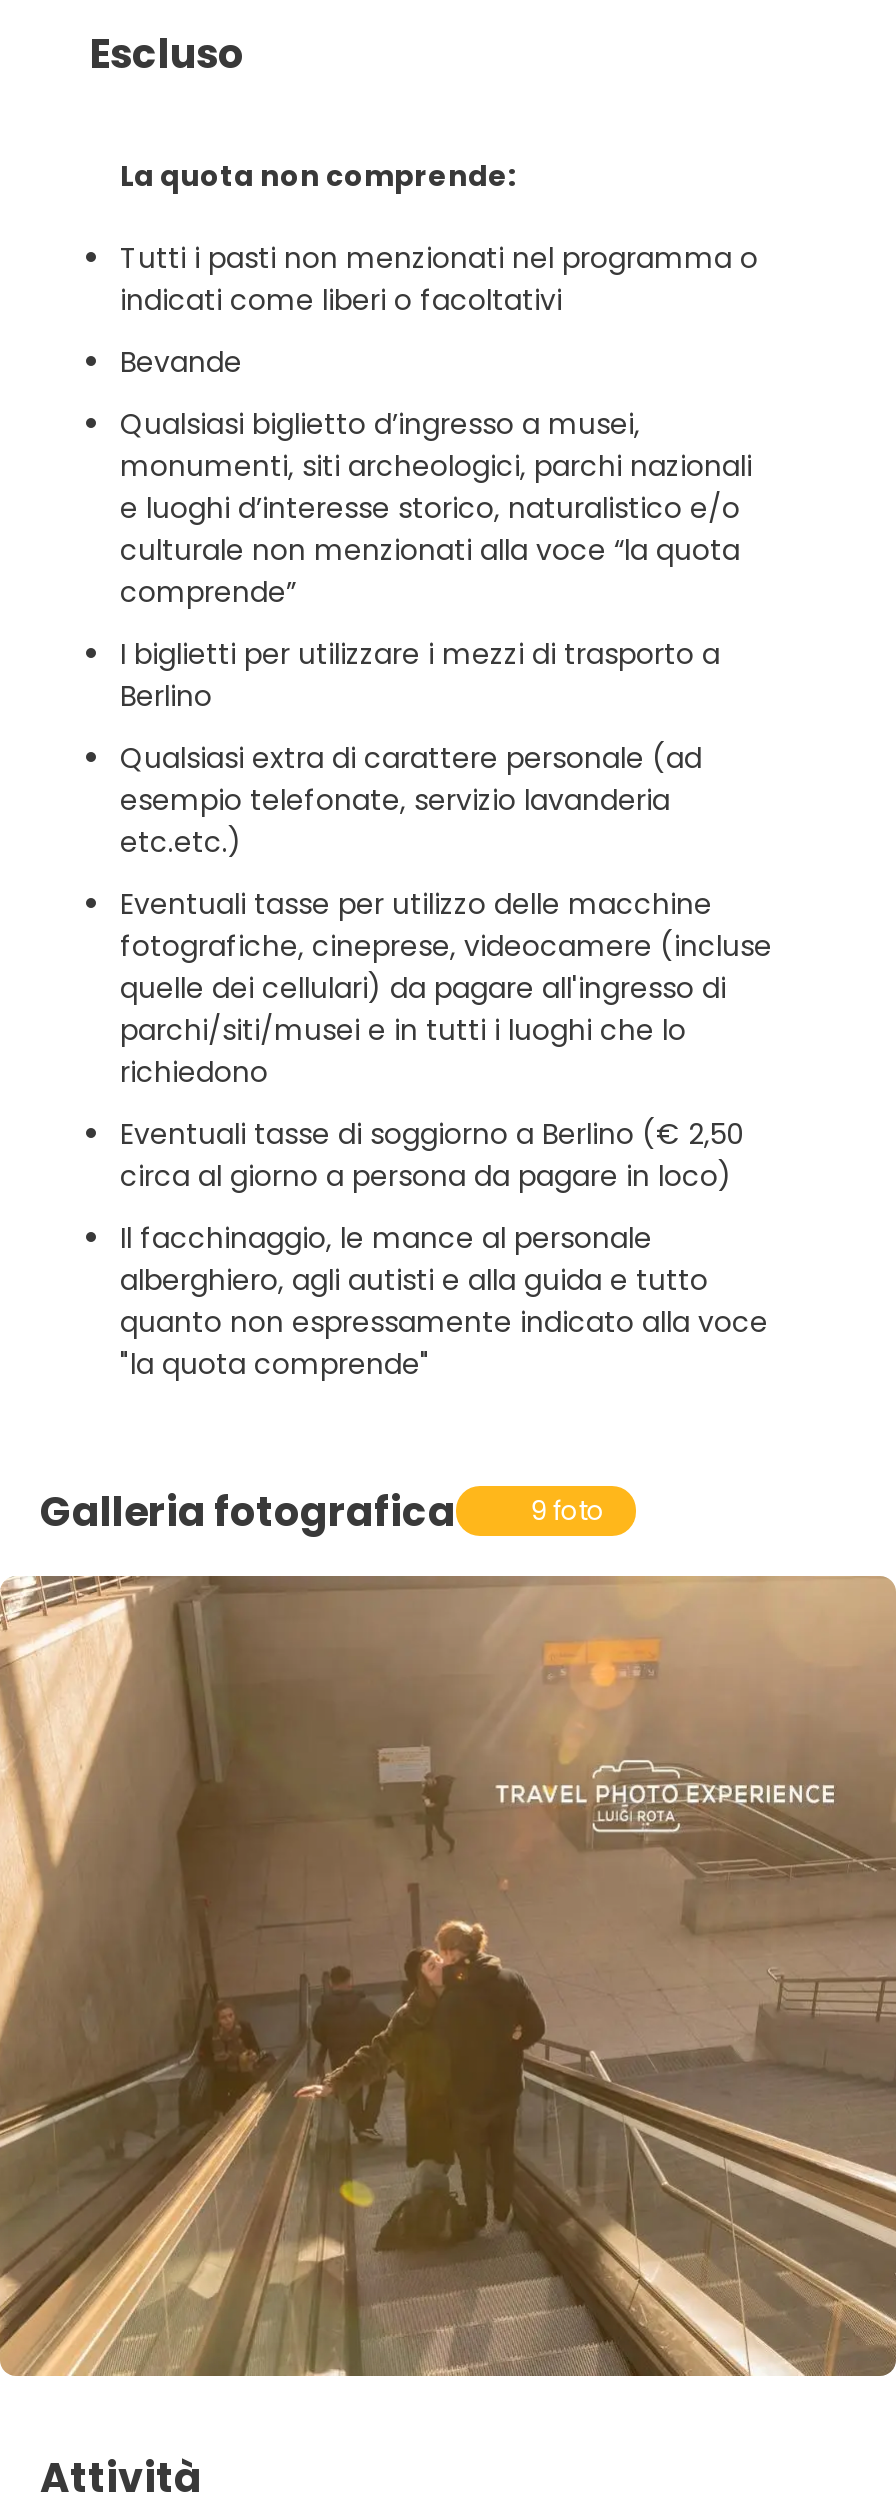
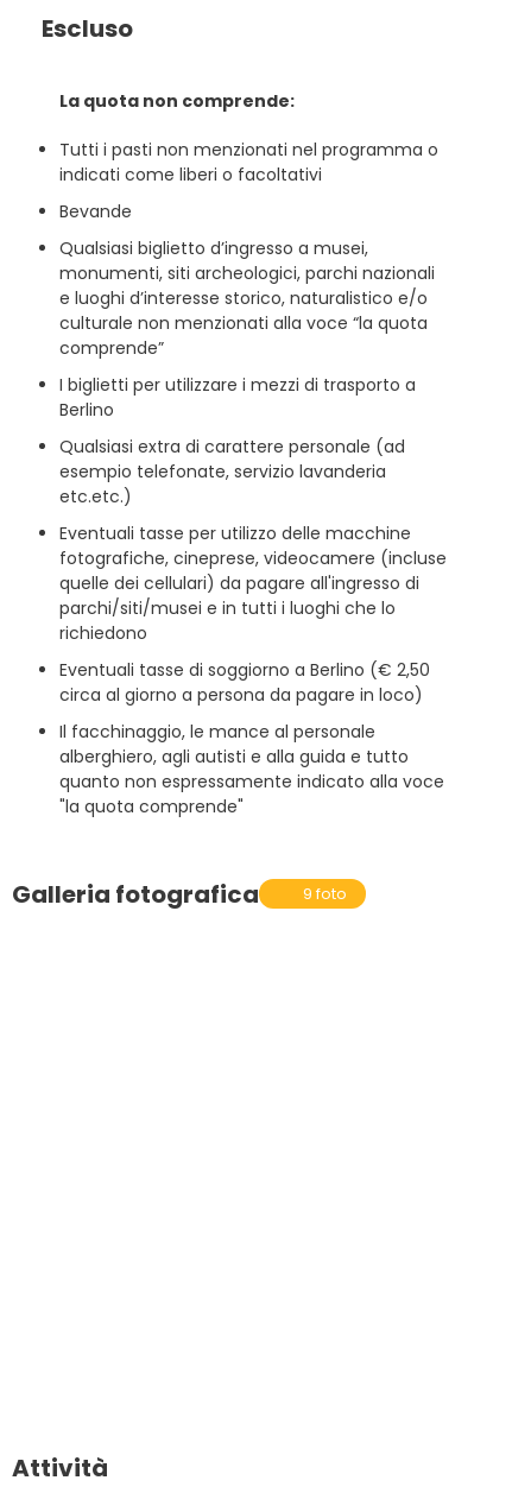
[6,1574,890,2378] [image] -> none

